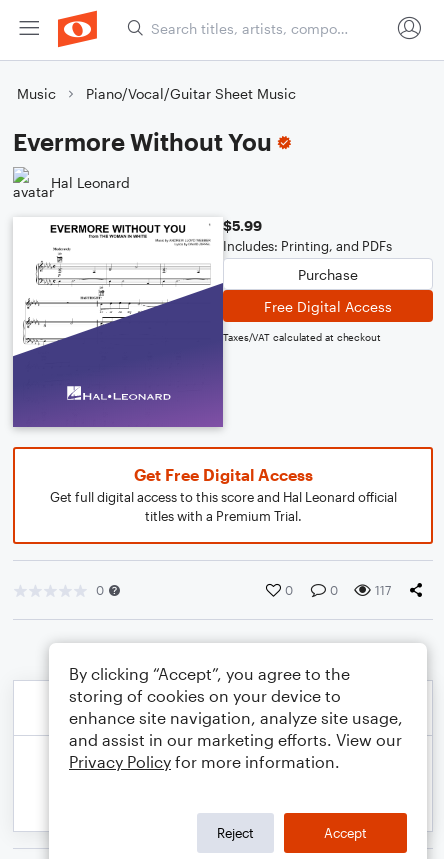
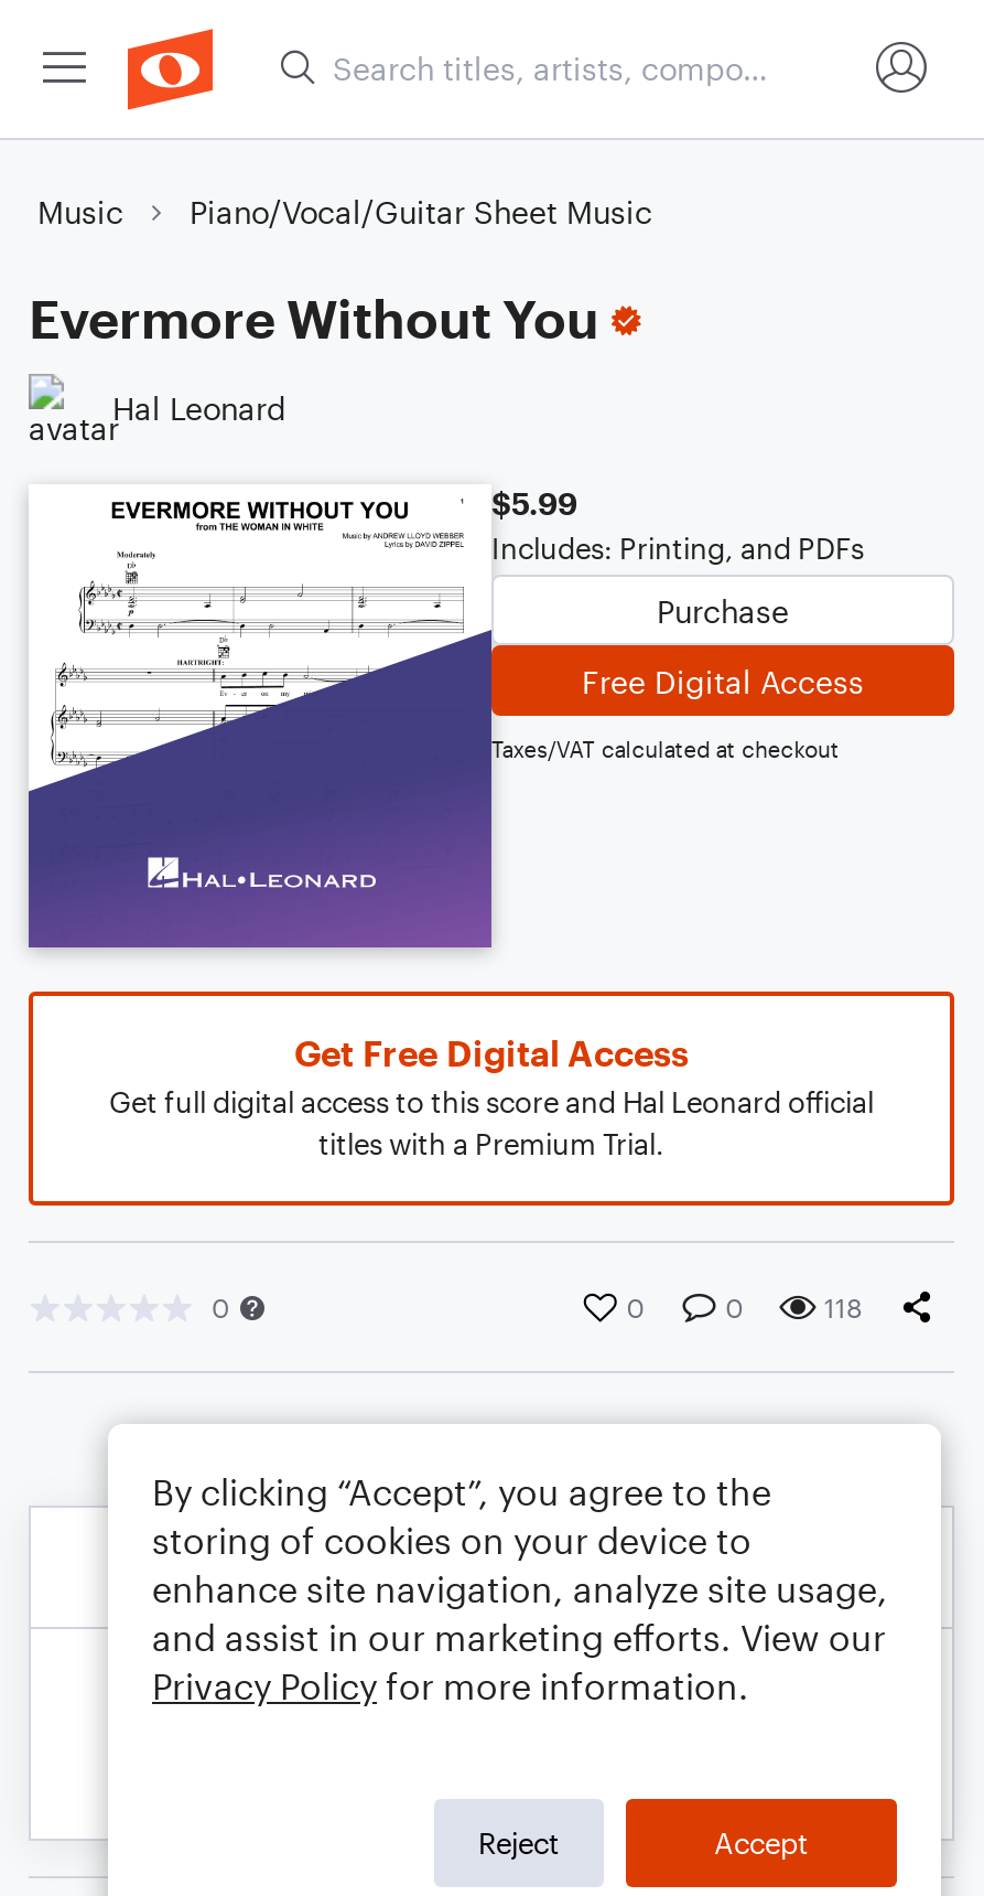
[375,582,391,596] 117 -> [824,1290,862,1321] 118

